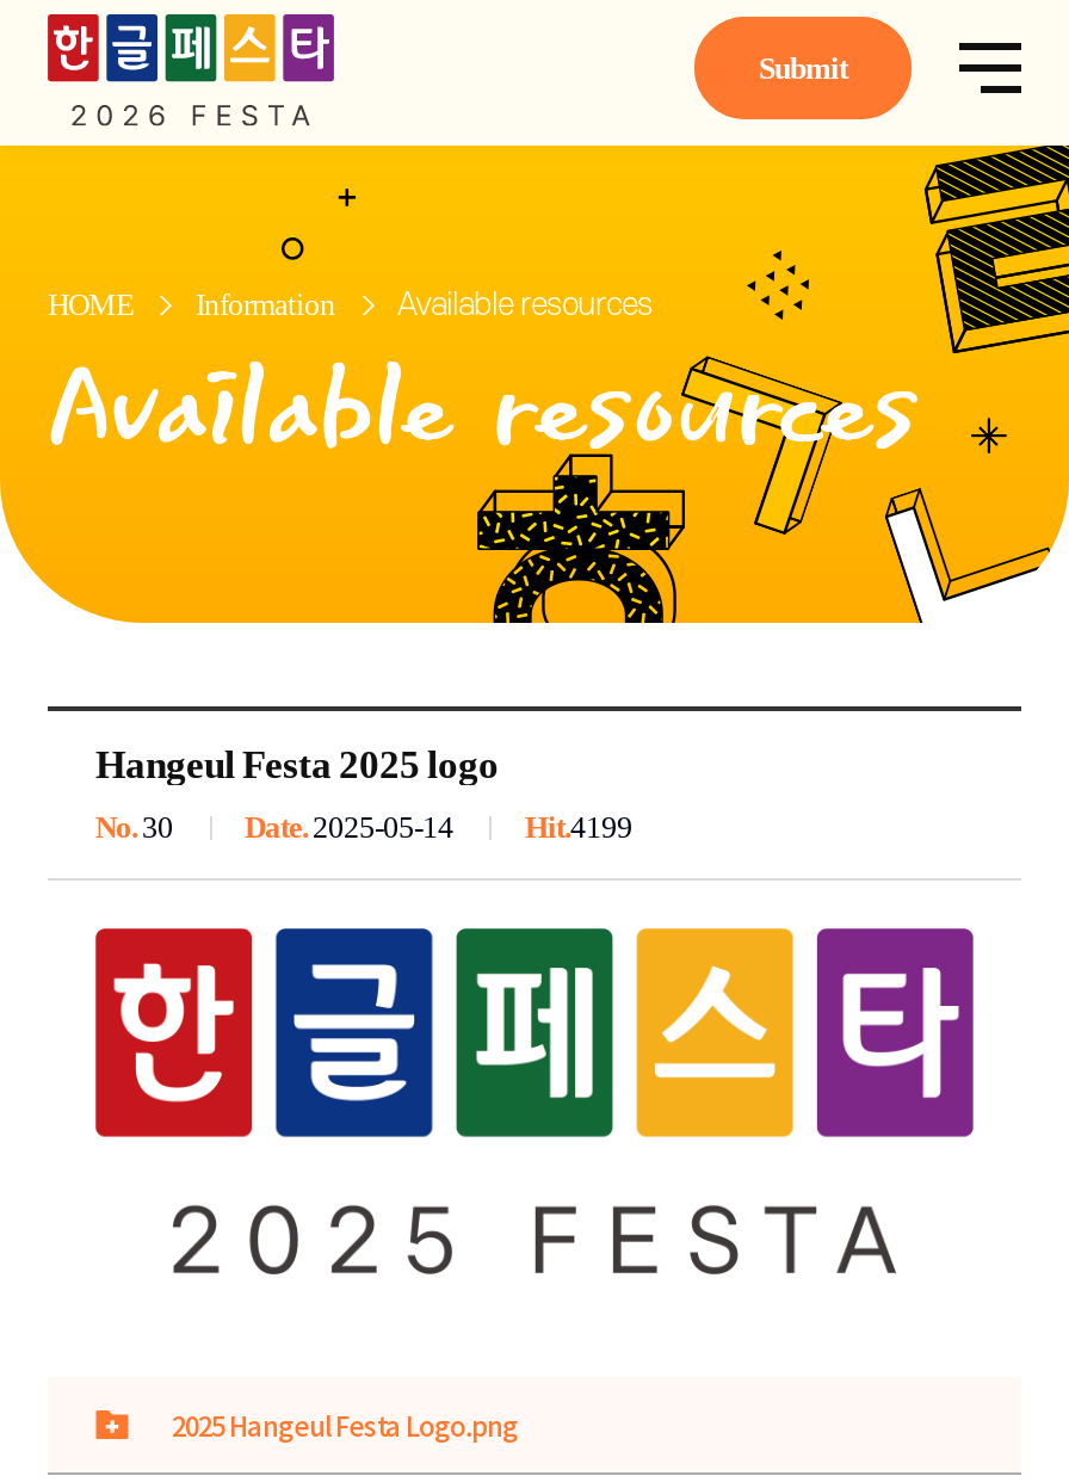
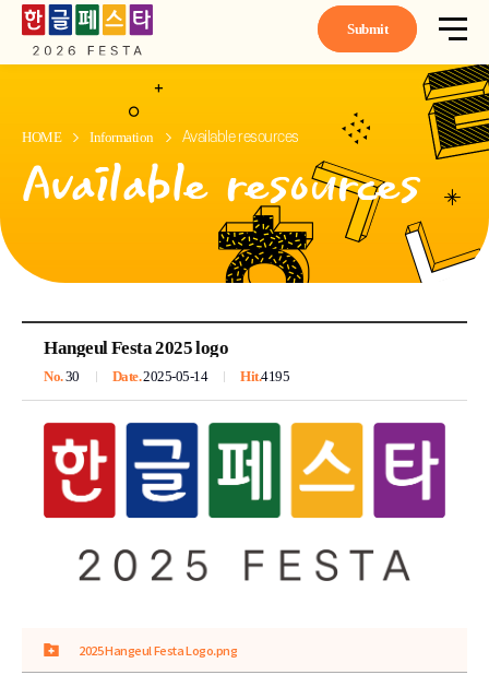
[95,809,632,845] No.30 Date.2025-05-14 Hit.4199 -> [44,368,289,384] No.30 Date.2025-05-14 Hit.4195

